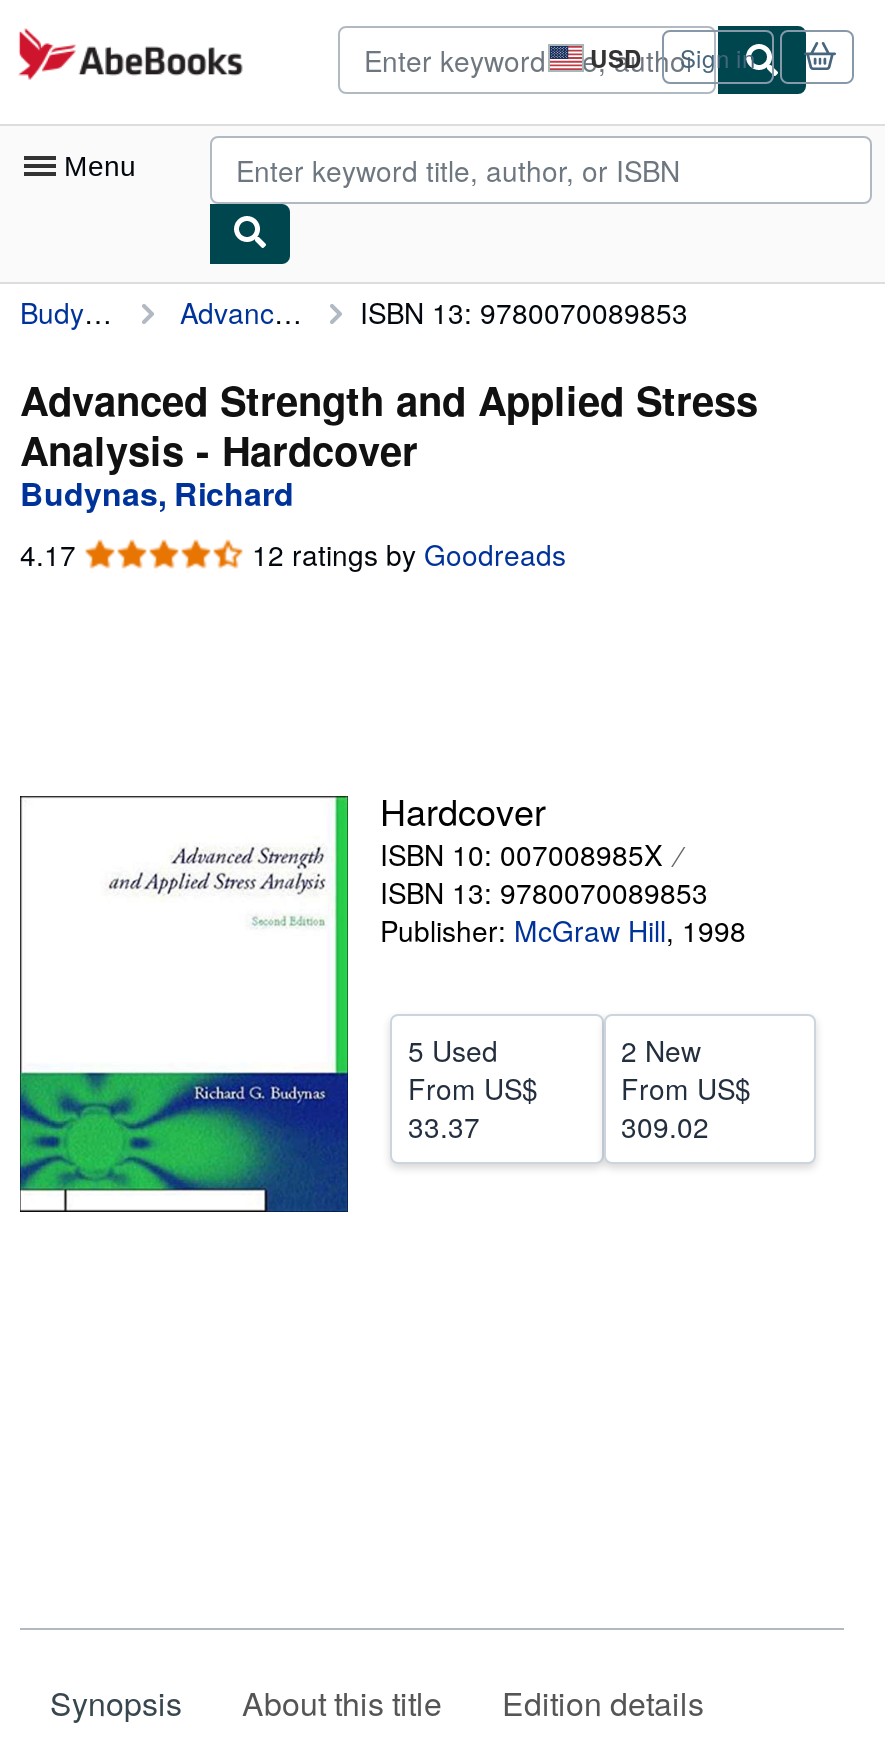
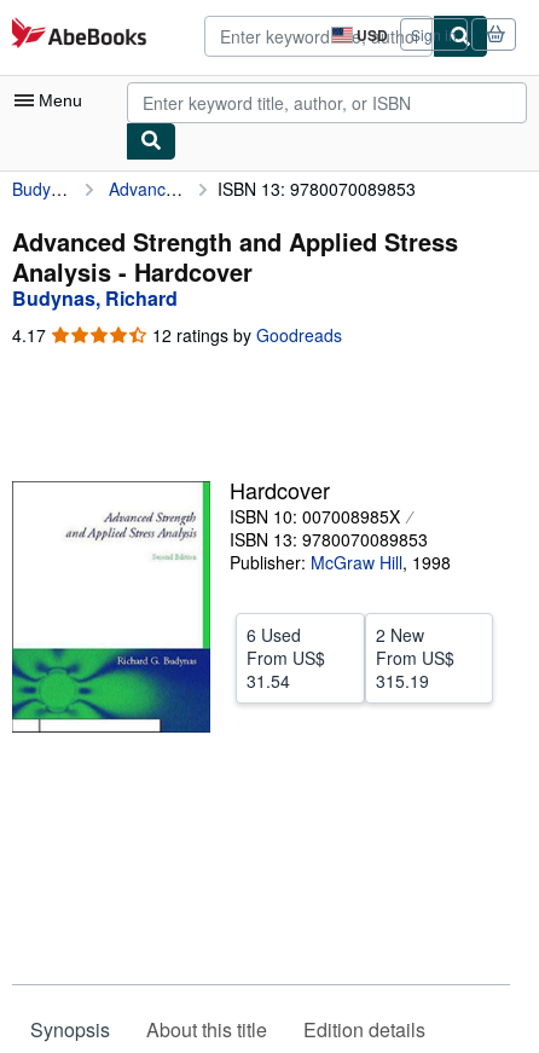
[408,1030,498,1070] 5 Used -> [247,623,301,647] 6 Used
[408,1106,480,1146] 33.37 -> [247,669,290,693] 31.54
[621,1106,709,1146] 309.02 -> [375,669,428,693] 315.19

